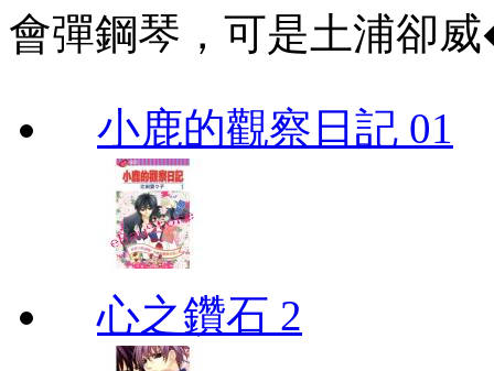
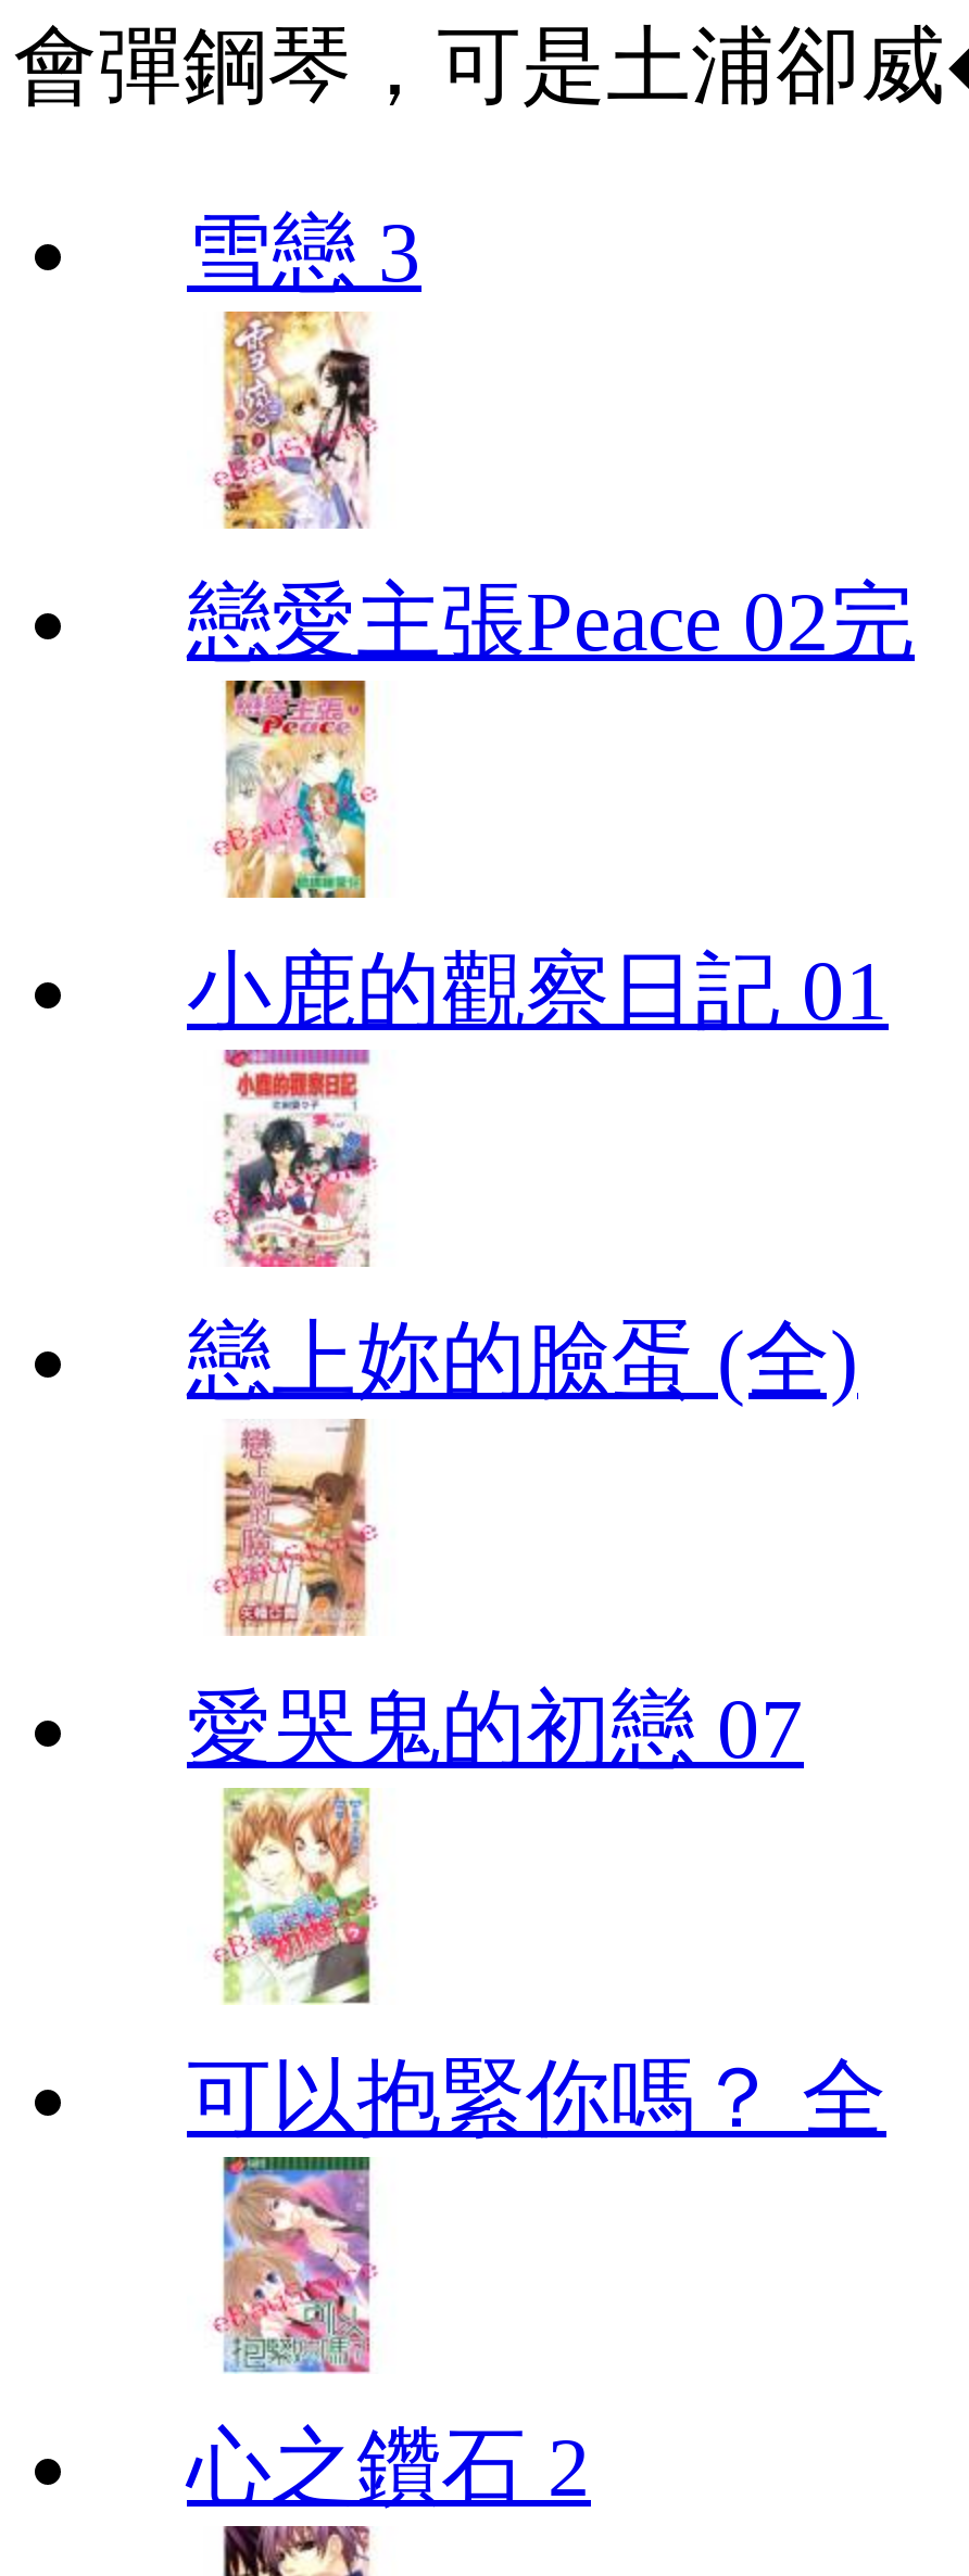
none -> [187,205,421,298] 雪戀 3
none -> [187,314,915,667] [image] | 戀愛主張Peace 02完
none -> [213,683,378,900] [image]
none -> [187,1312,858,1406] 戀上妳的臉蛋 (全)
none -> [187,1421,804,1775] [image] | 愛哭鬼的初戀 07
none -> [187,1790,886,2144] [image] | 可以抱緊你嗎？ 全
none -> [222,2159,372,2374] [image]

